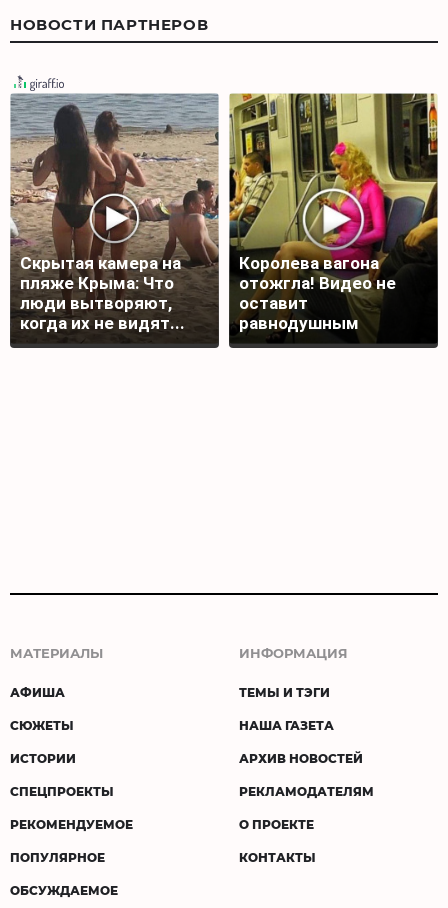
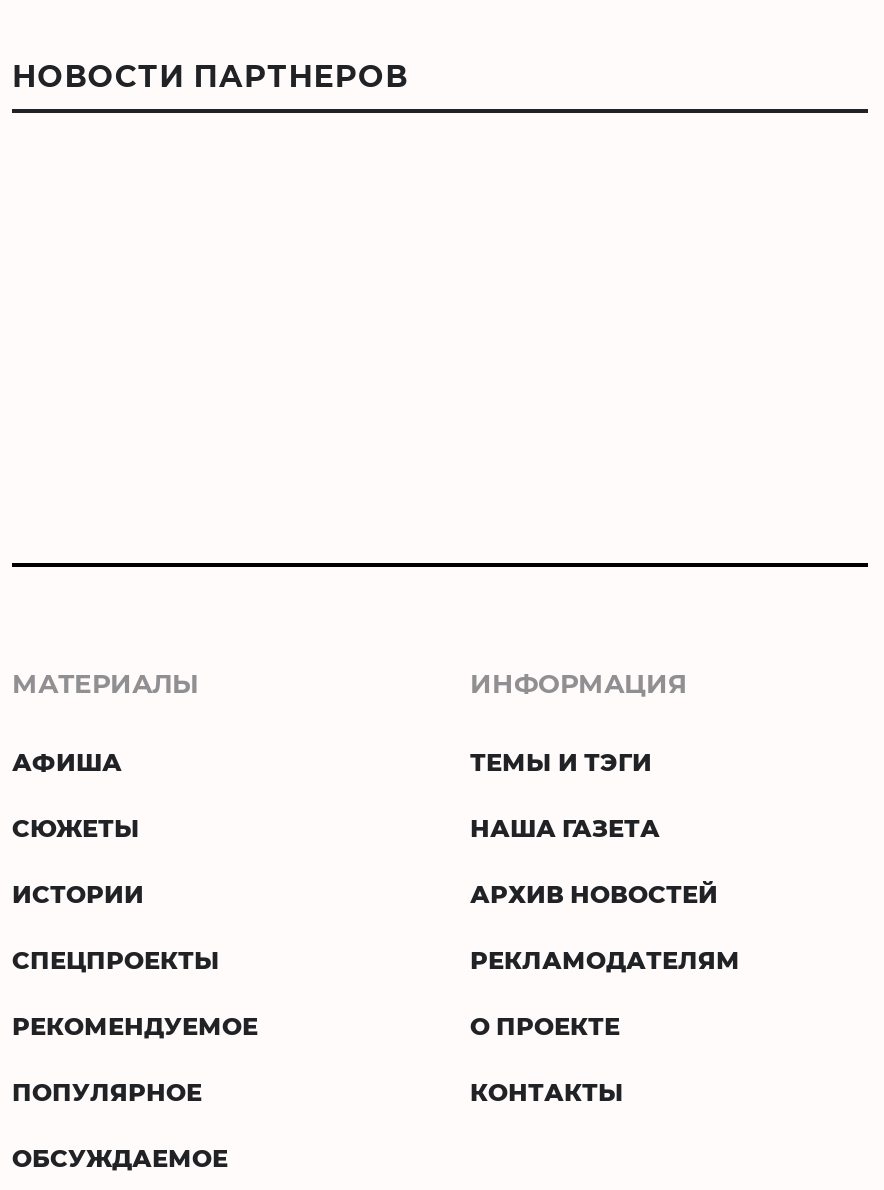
[9,75,220,349] [image] | Скрытая камера на | пляже Крыма: Что | люди вытворяют, | когда их не видят... -> none
[228,92,439,349] [image] | Королева вагона | отожгла! Видео не | оставит | равнодушным -> none

